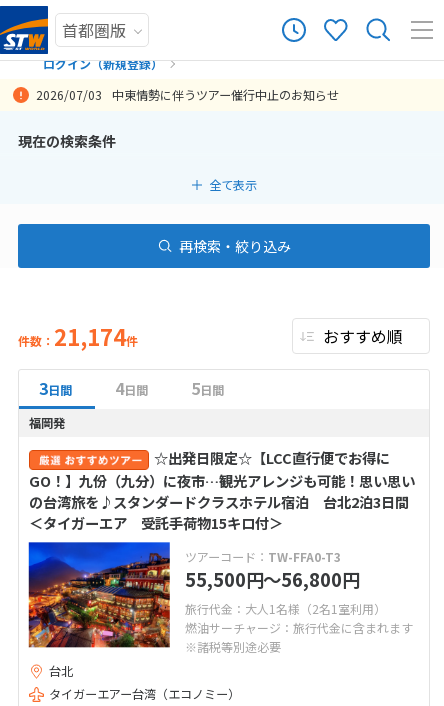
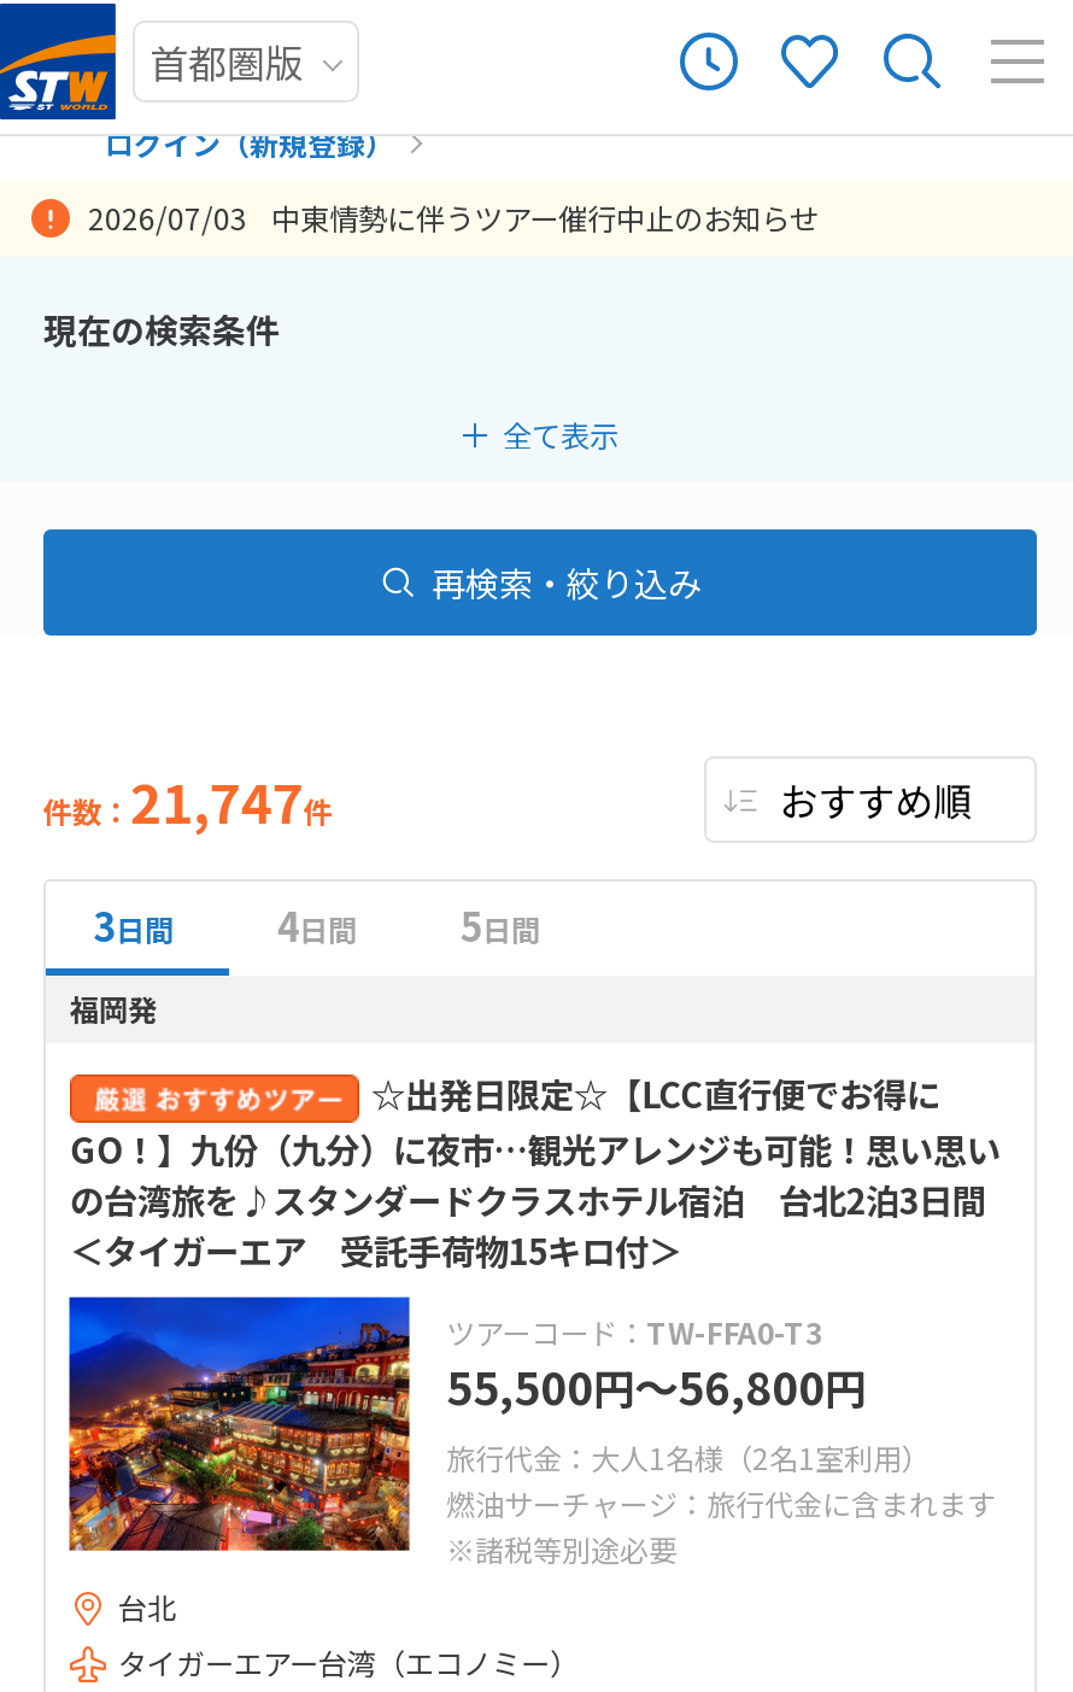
[18,320,138,352] 件数：21,174件 -> [43,761,333,838] 件数：21,747件

